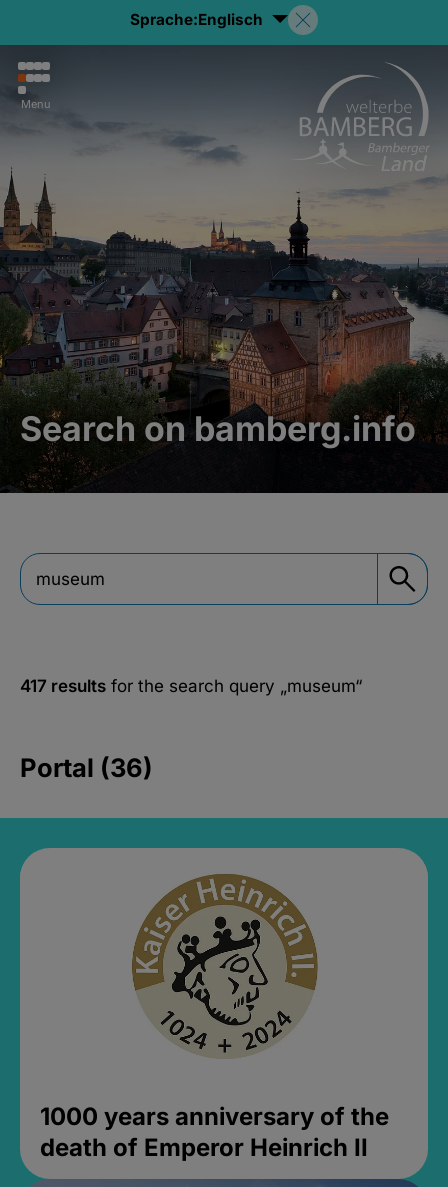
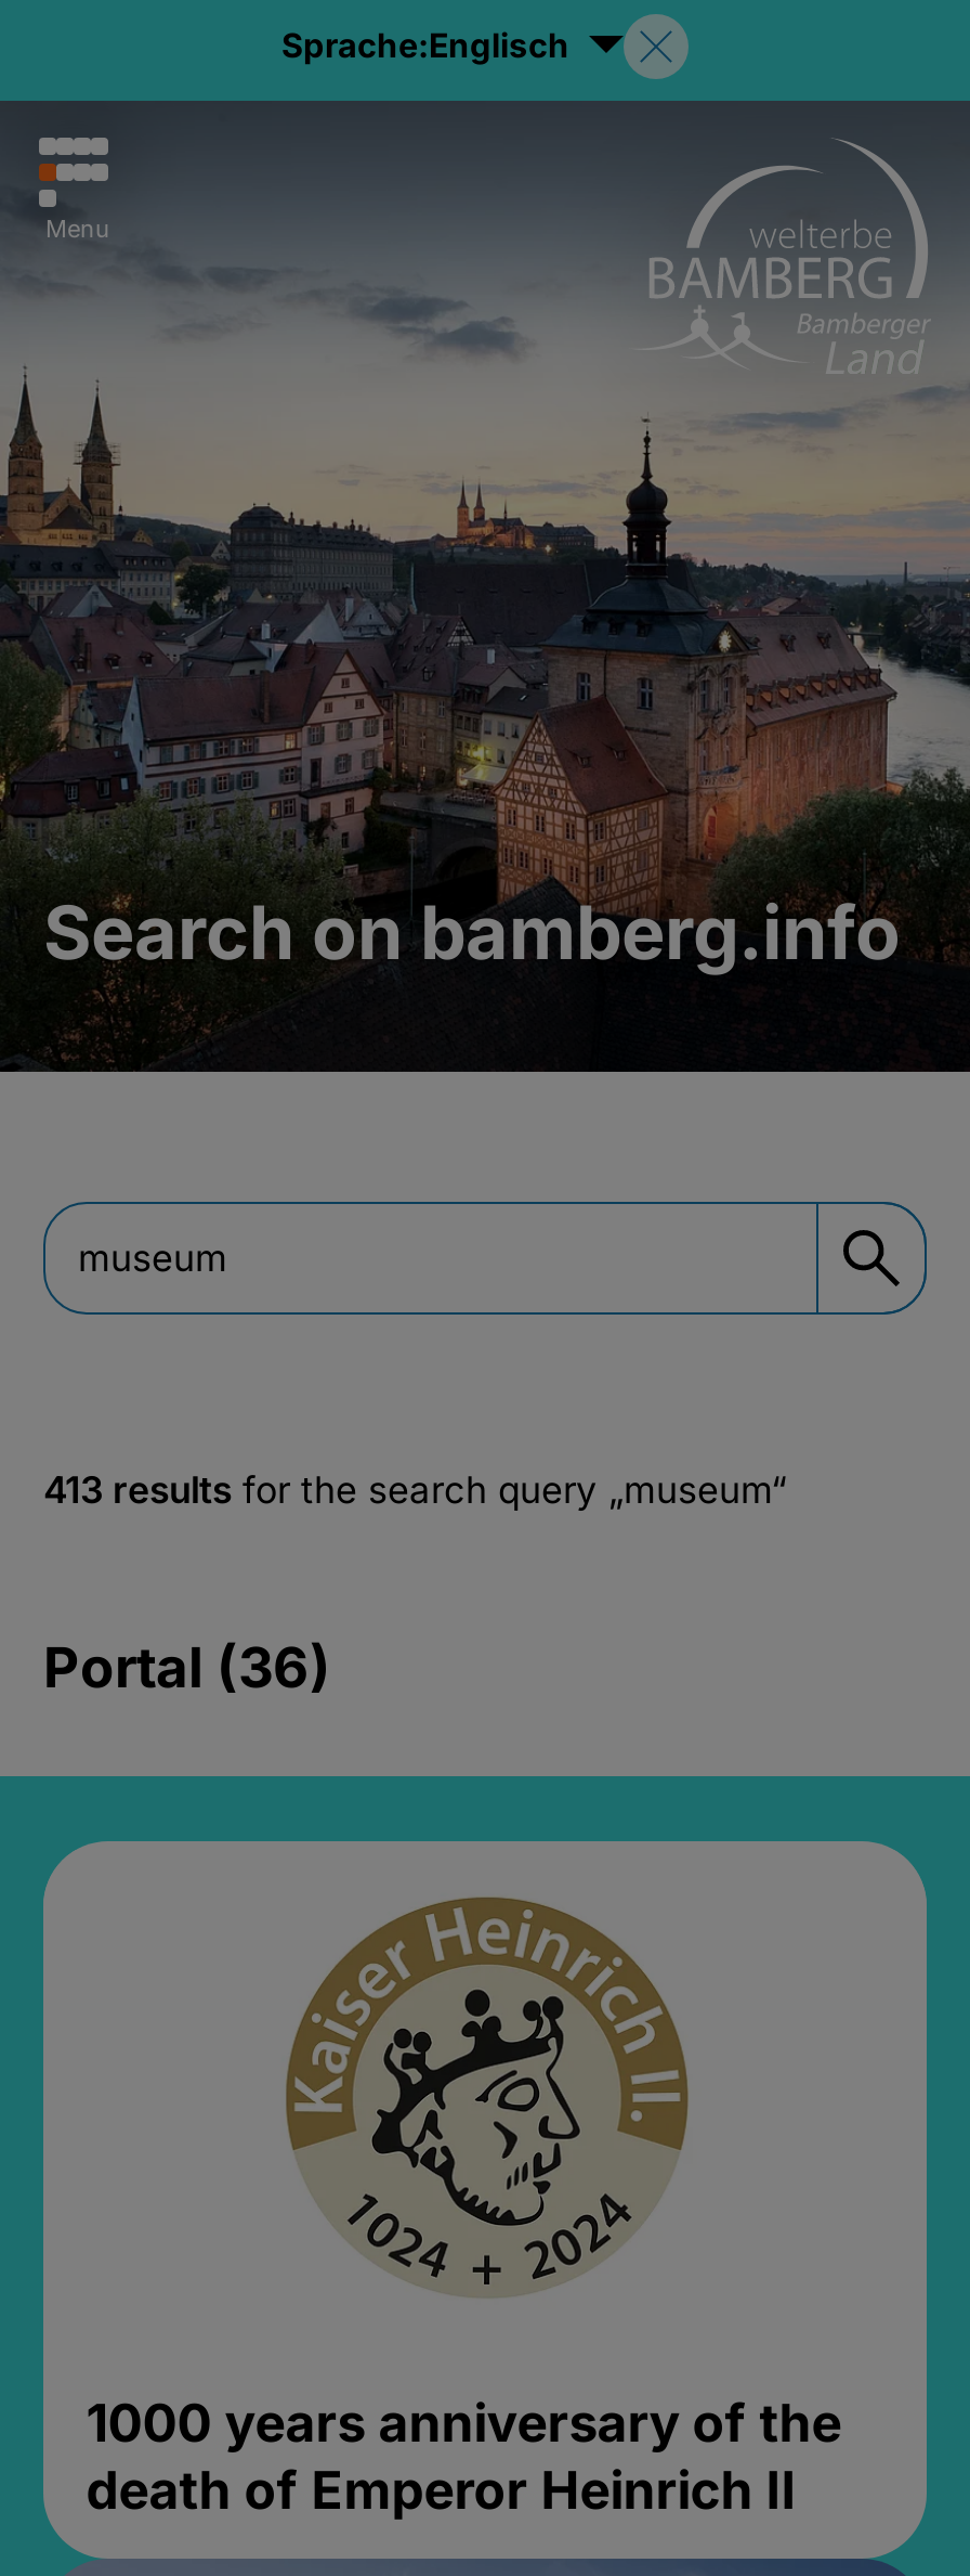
[20,675,362,695] 417 results for the search query „museum“ -> [43,1467,786,1511] 413 results for the search query „museum“

